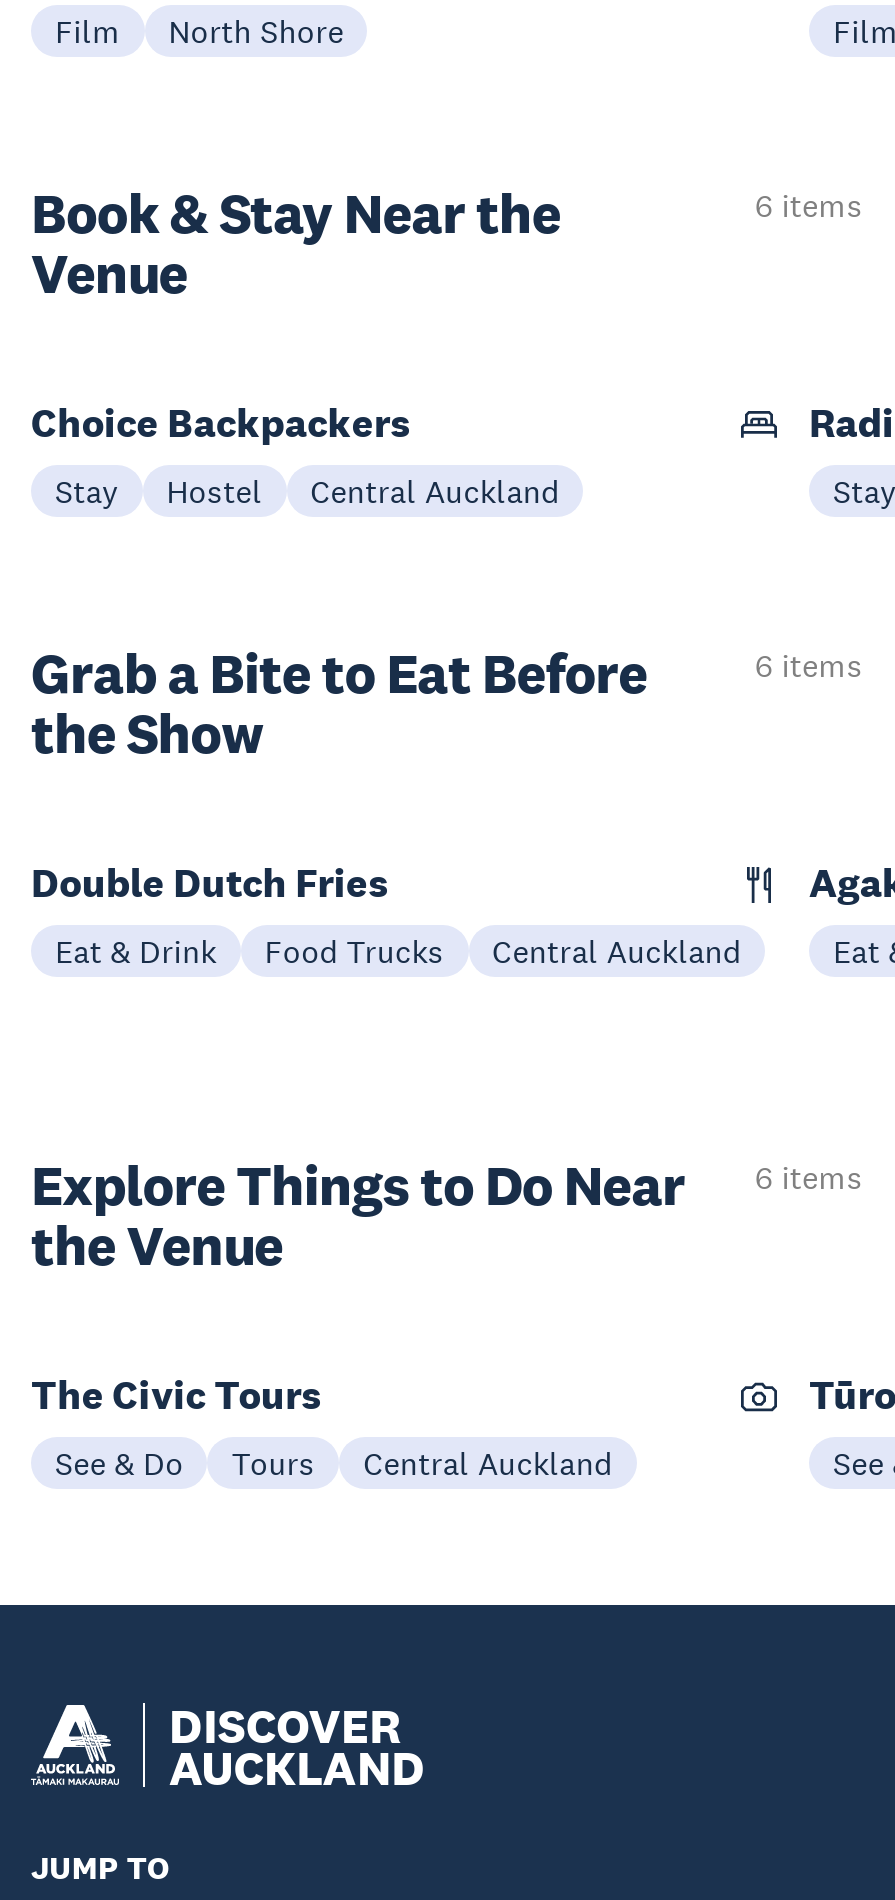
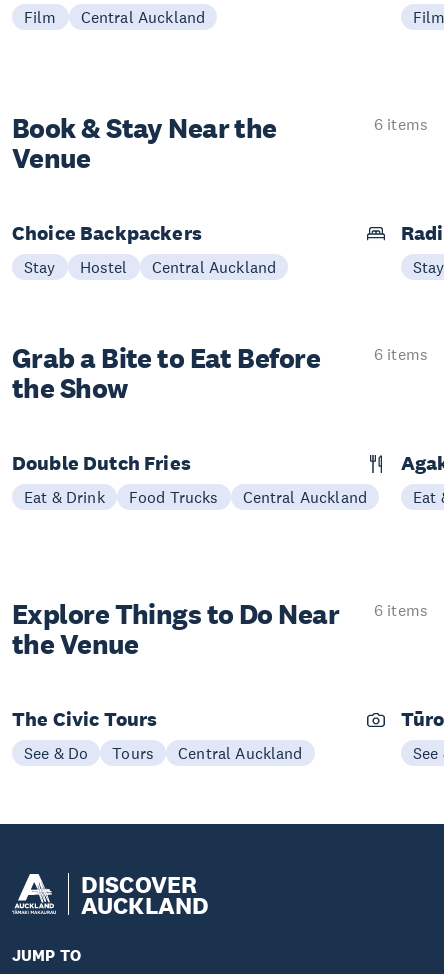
[168,11,344,51] North Shore -> [81,7,205,27] Central Auckland

